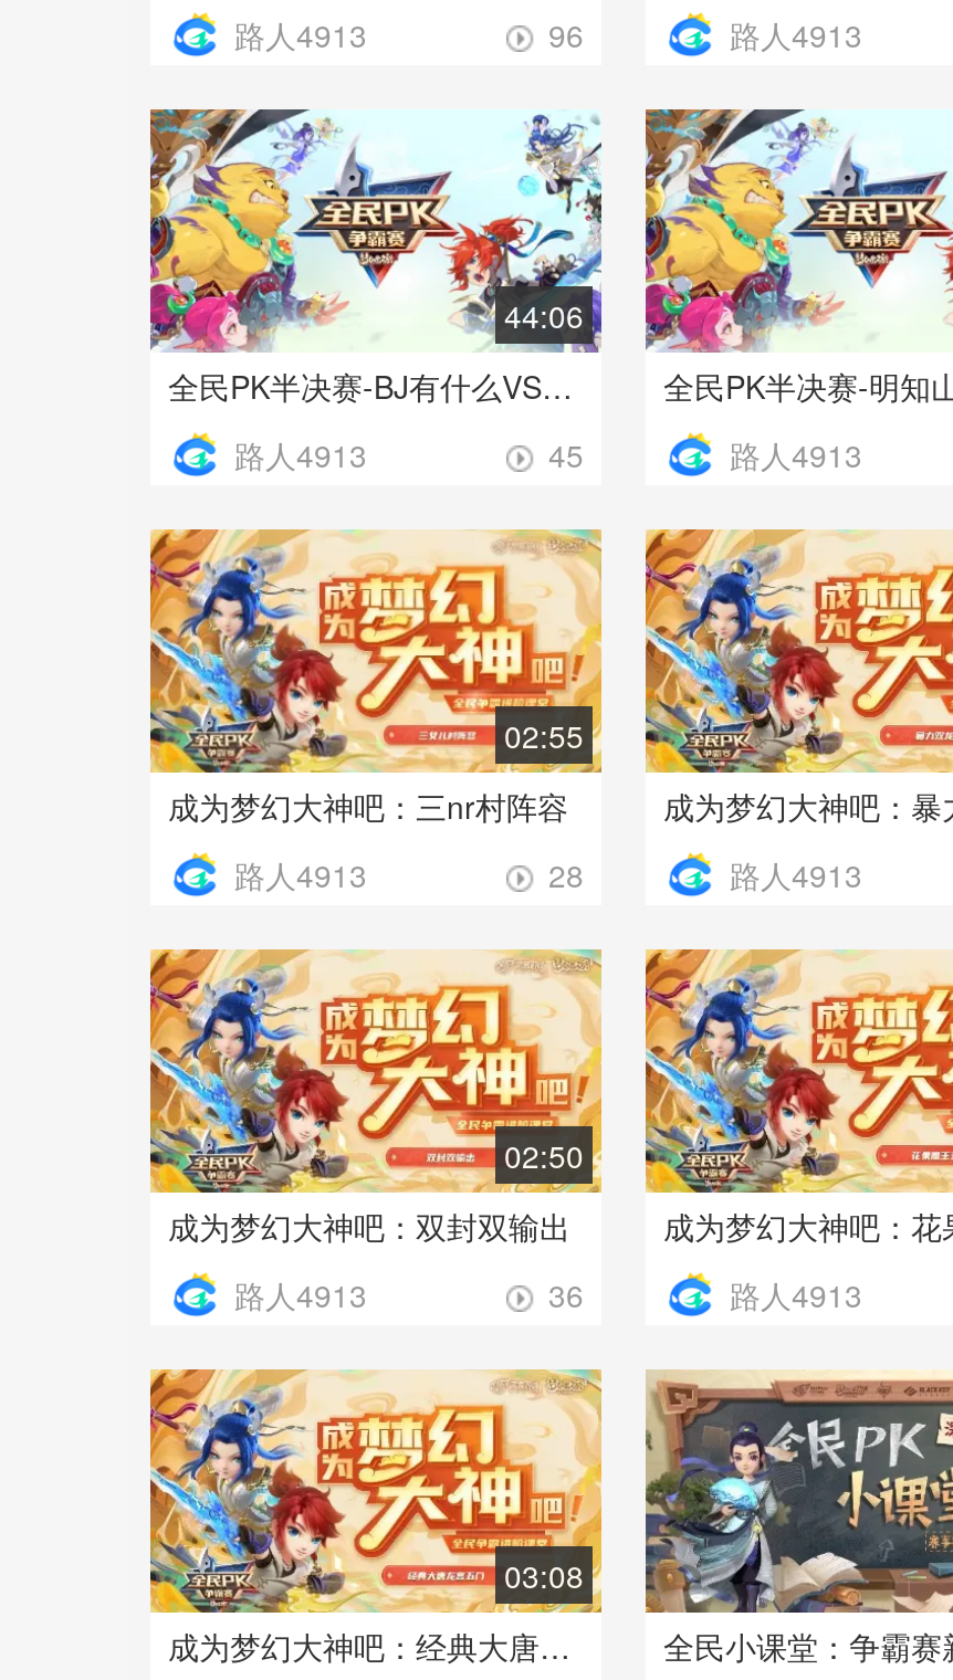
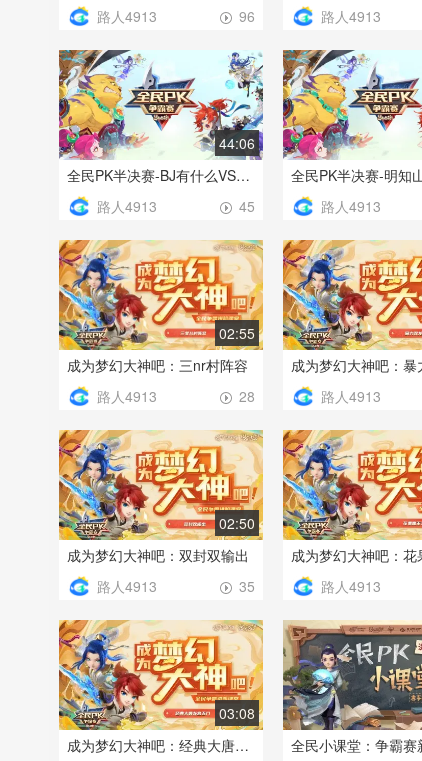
[540,1271,584,1315] 36 -> [235,575,255,595] 35

